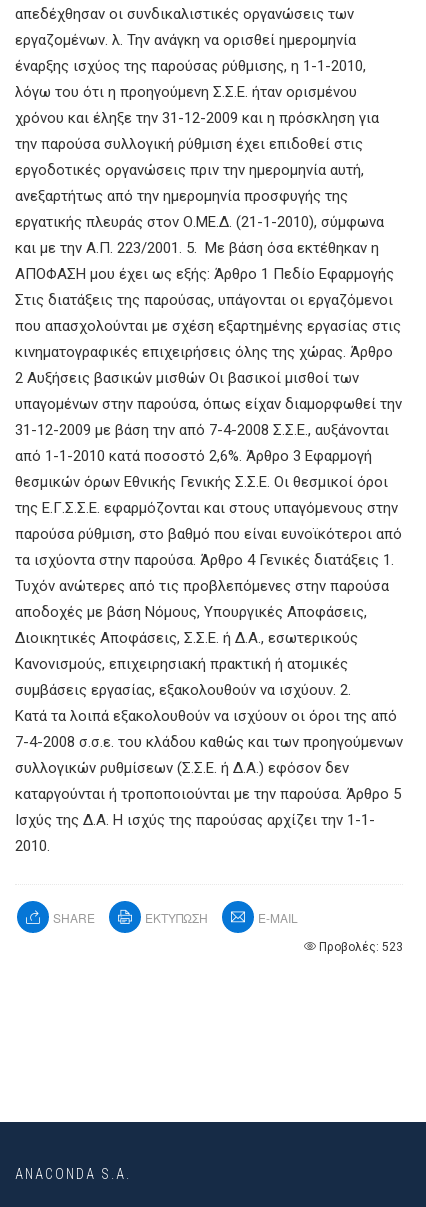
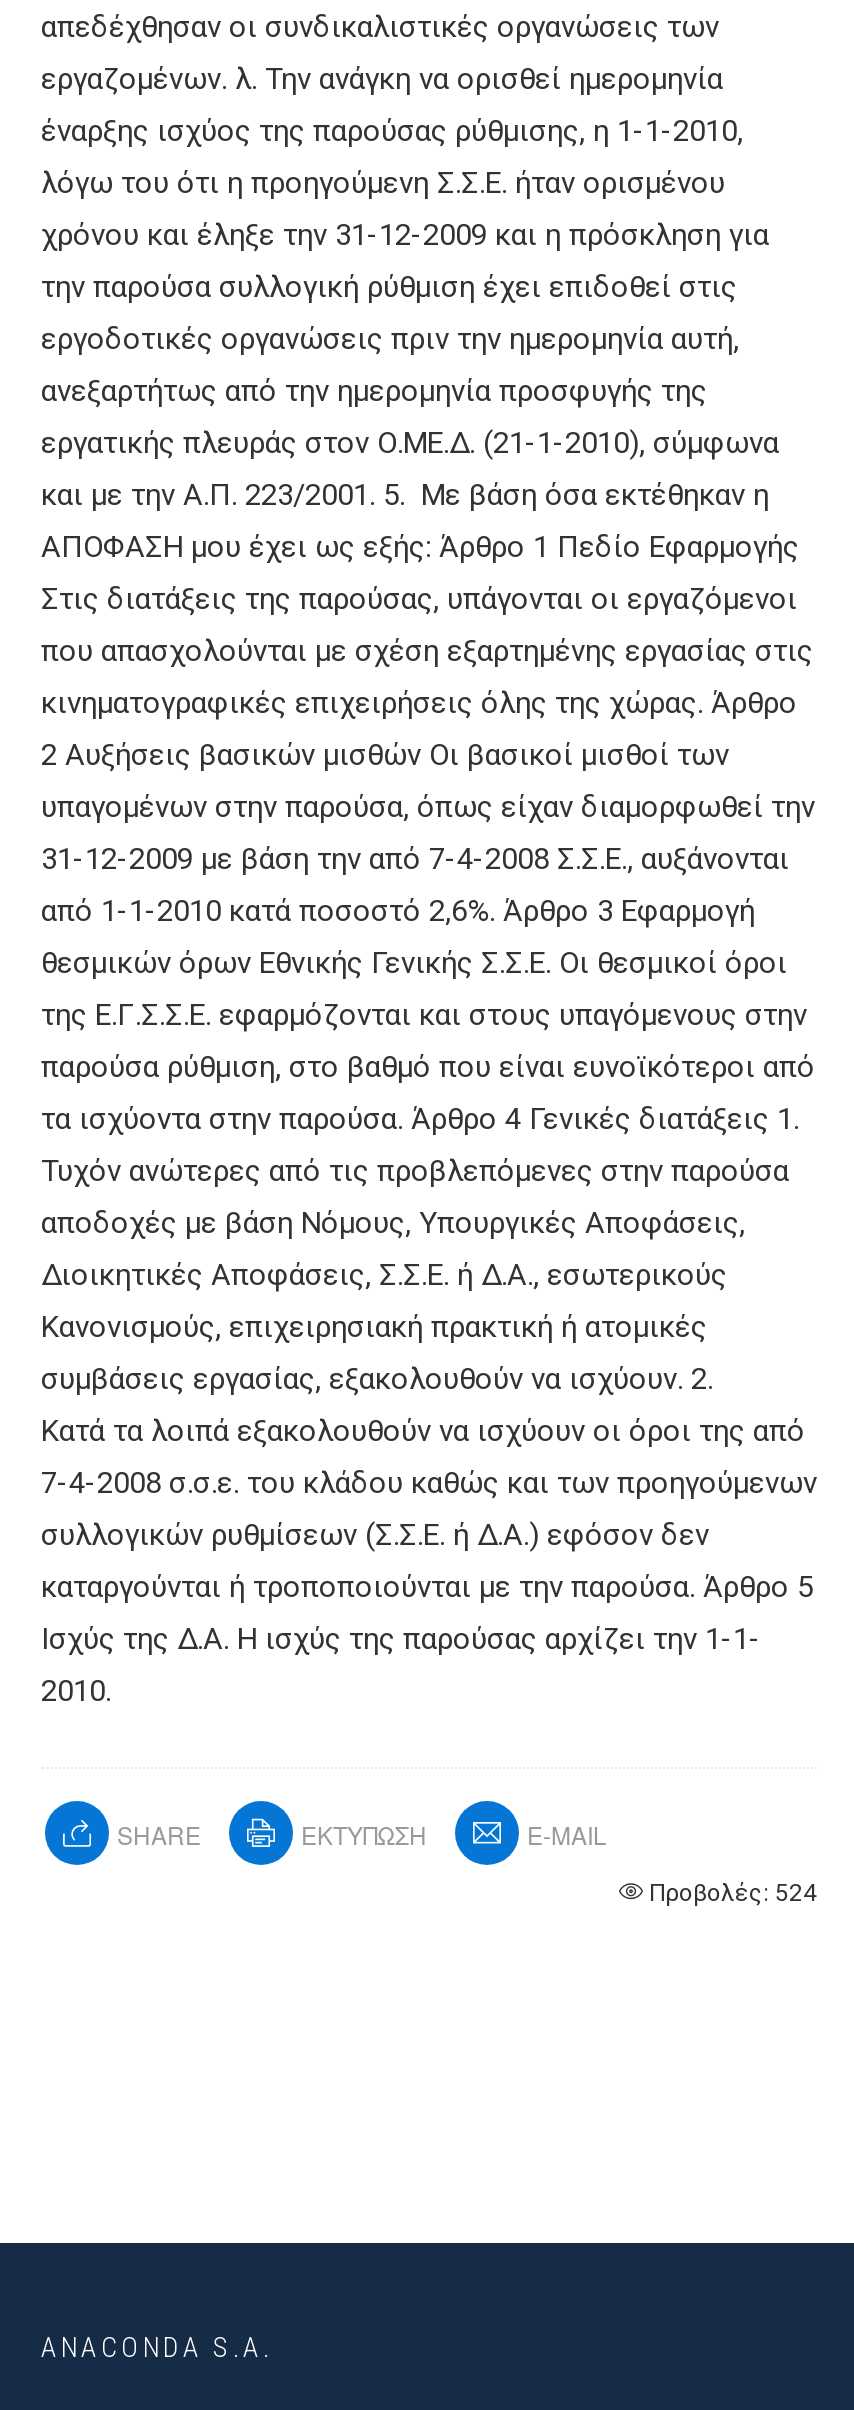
[316,940,403,954] Προβολές: 523 -> [643,1879,817,1907] Προβολές: 524

